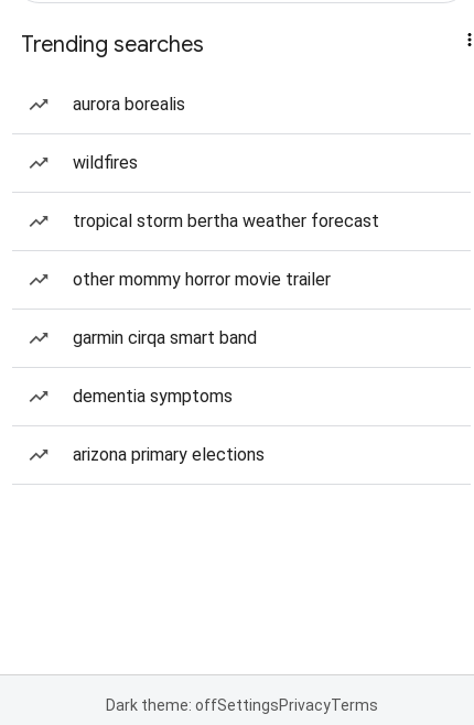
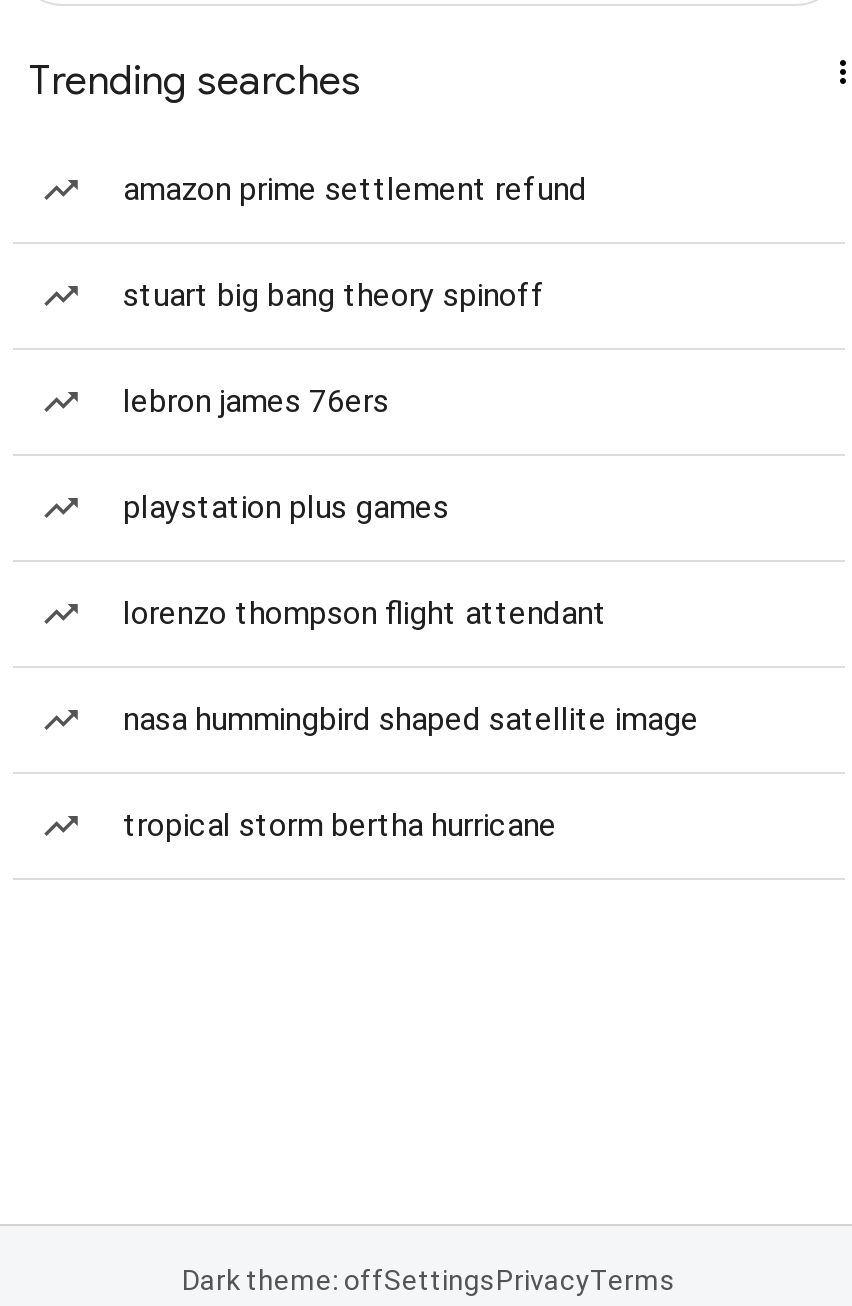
[73,94,185,115] aurora borealis -> [123,170,587,208] amazon prime settlement refund
[73,152,138,173] wildfires -> [123,276,545,314] stuart big bang theory spinoff
[73,210,379,231] tropical storm bertha weather forecast -> [123,382,389,420] lebron james 76ers
[73,269,331,290] other mommy horror movie trailer -> [123,488,449,526] playstation plus games
[73,327,257,348] garmin cirqa smart band -> [123,594,607,632] lorenzo thompson flight attendant
[73,386,233,407] dementia symptoms -> [123,700,699,738] nasa hummingbird shaped satellite image
[73,444,265,465] arizona primary elections -> [123,806,557,844] tropical storm bertha hurricane

